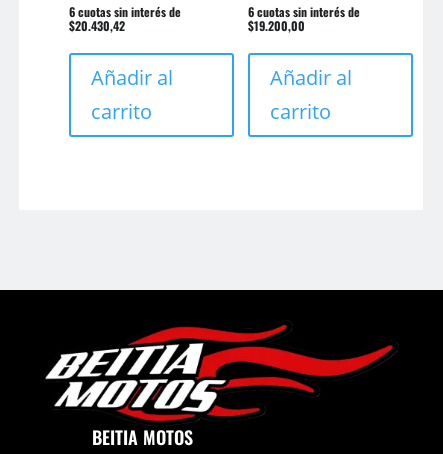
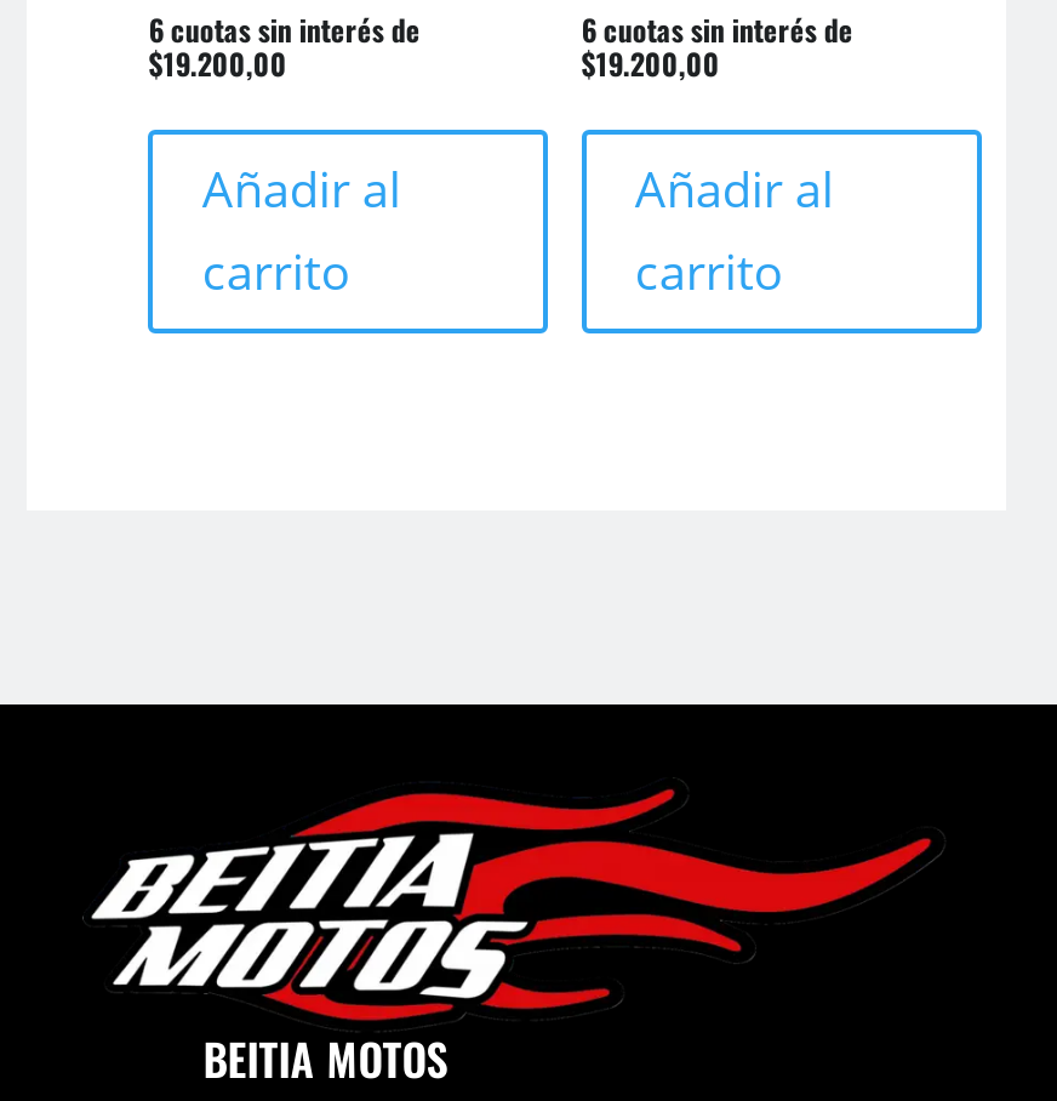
[69,17,125,34] $20.430,42 -> [149,41,287,82] $19.200,00

